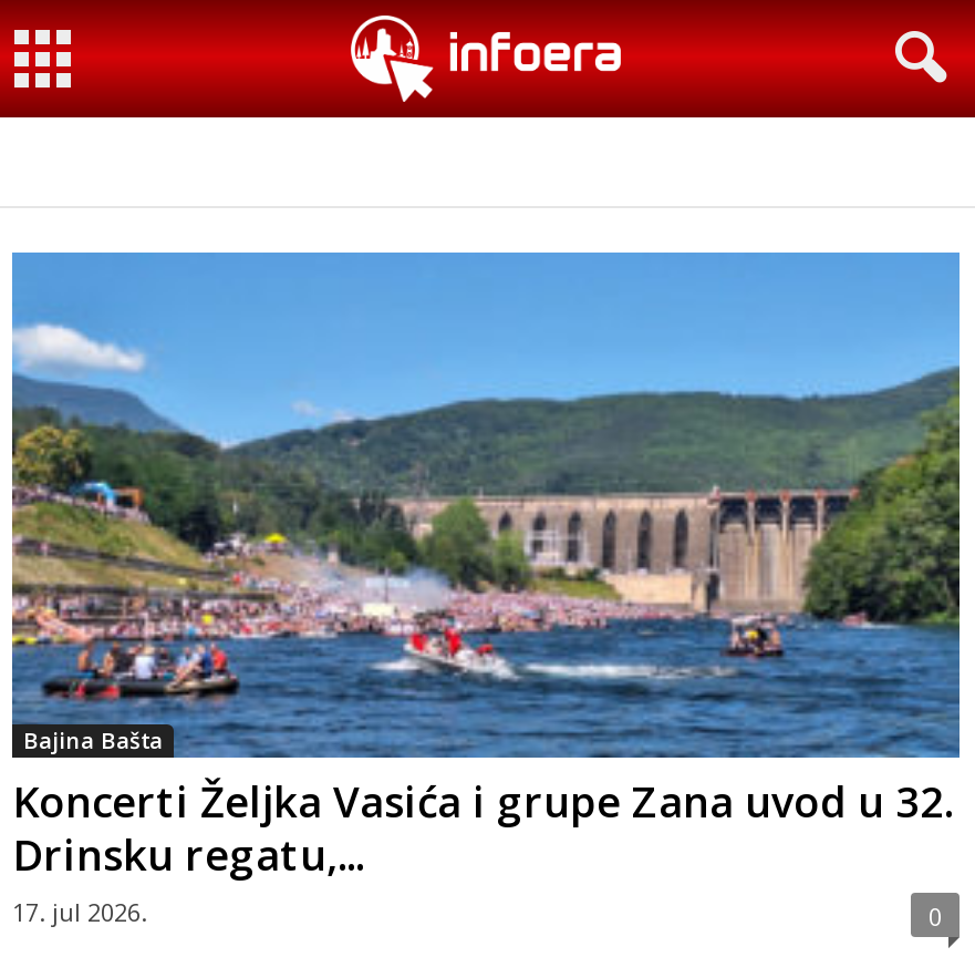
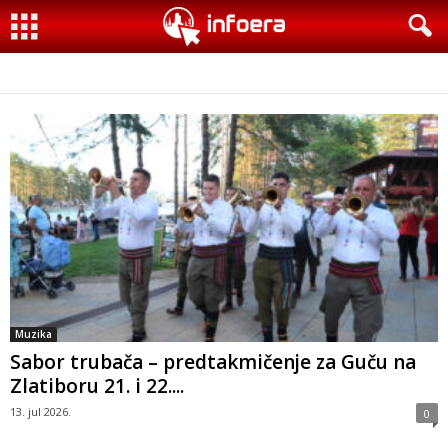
[10,250,962,929] [image] | Bajina Bašta | Koncerti Željka Vasića i grupe Zana uvod u 32. | Drinsku regatu,... | 17. jul 2026. -> [9,113,439,419] [image] | Muzika | Sabor trubača – predtakmičenje za Guču na | Zlatiboru 21. i 22.... | 13. jul 2026.

